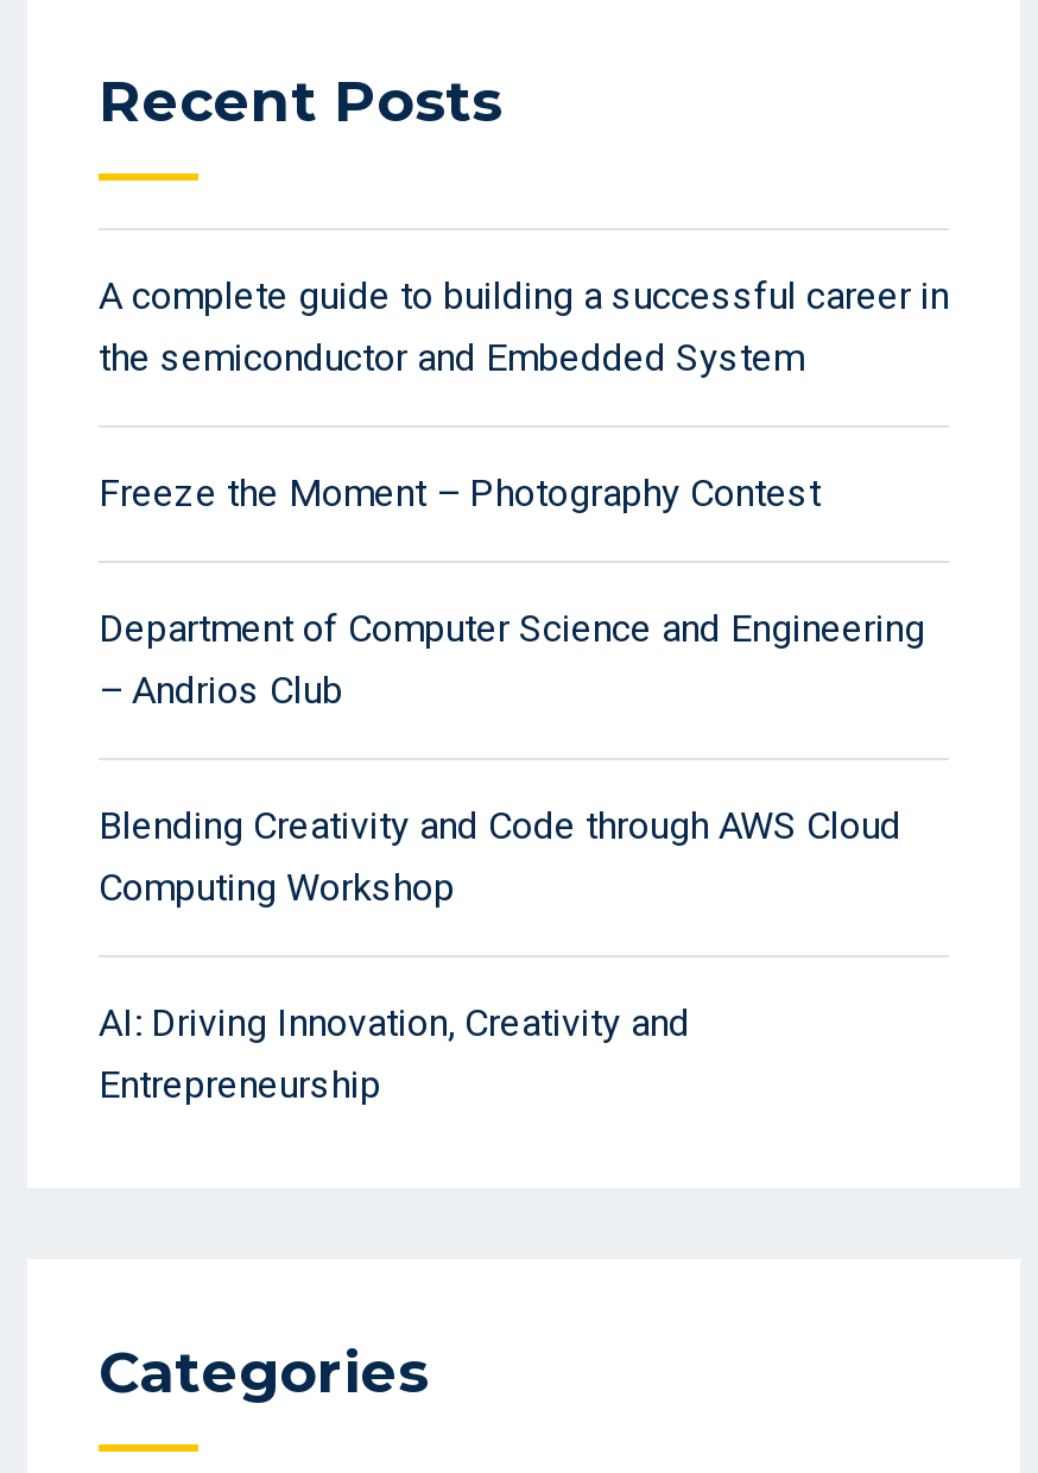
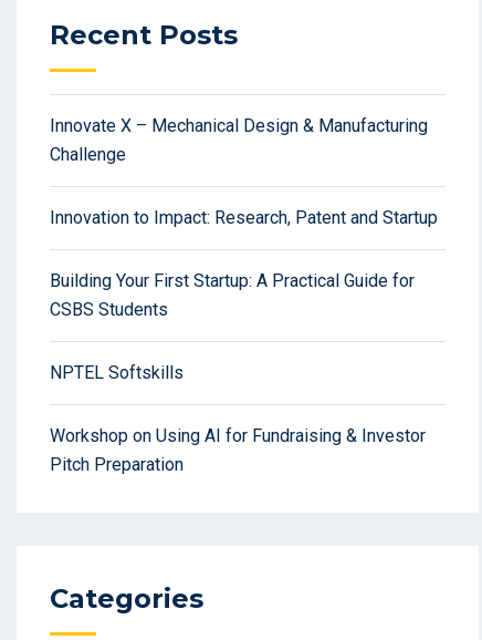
[99,272,949,379] A complete guide to building a successful career in | the semiconductor and Embedded System -> [50,115,428,165] Innovate X – Mechanical Design & Manufacturing | Challenge
[99,469,821,515] Freeze the Moment – Photography Contest -> [50,207,438,228] Innovation to Impact: Research, Patent and Startup
[99,605,925,712] Department of Computer Science and Engineering | – Andrios Club -> [50,270,415,320] Building Your First Startup: A Practical Guide for | CSBS Students
[99,802,901,909] Blending Creativity and Code through AWS Cloud | Computing Workshop -> [50,362,184,383] NPTEL Softskills
[99,999,690,1106] AI: Driving Innovation, Creativity and | Entrepreneurship -> [50,425,426,475] Workshop on Using AI for Fundraising & Investor | Pitch Preparation

